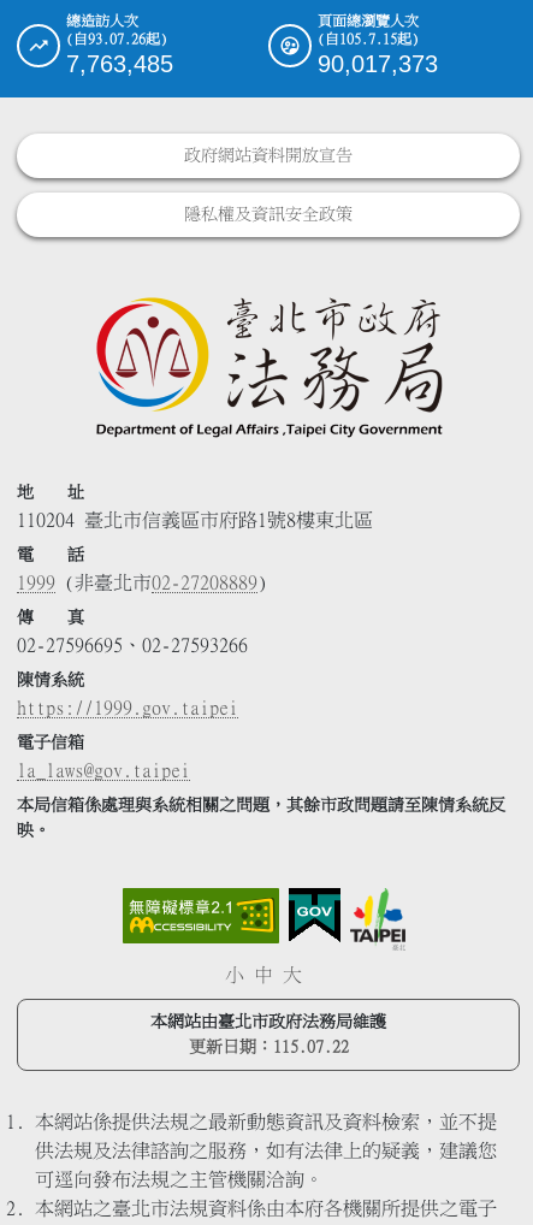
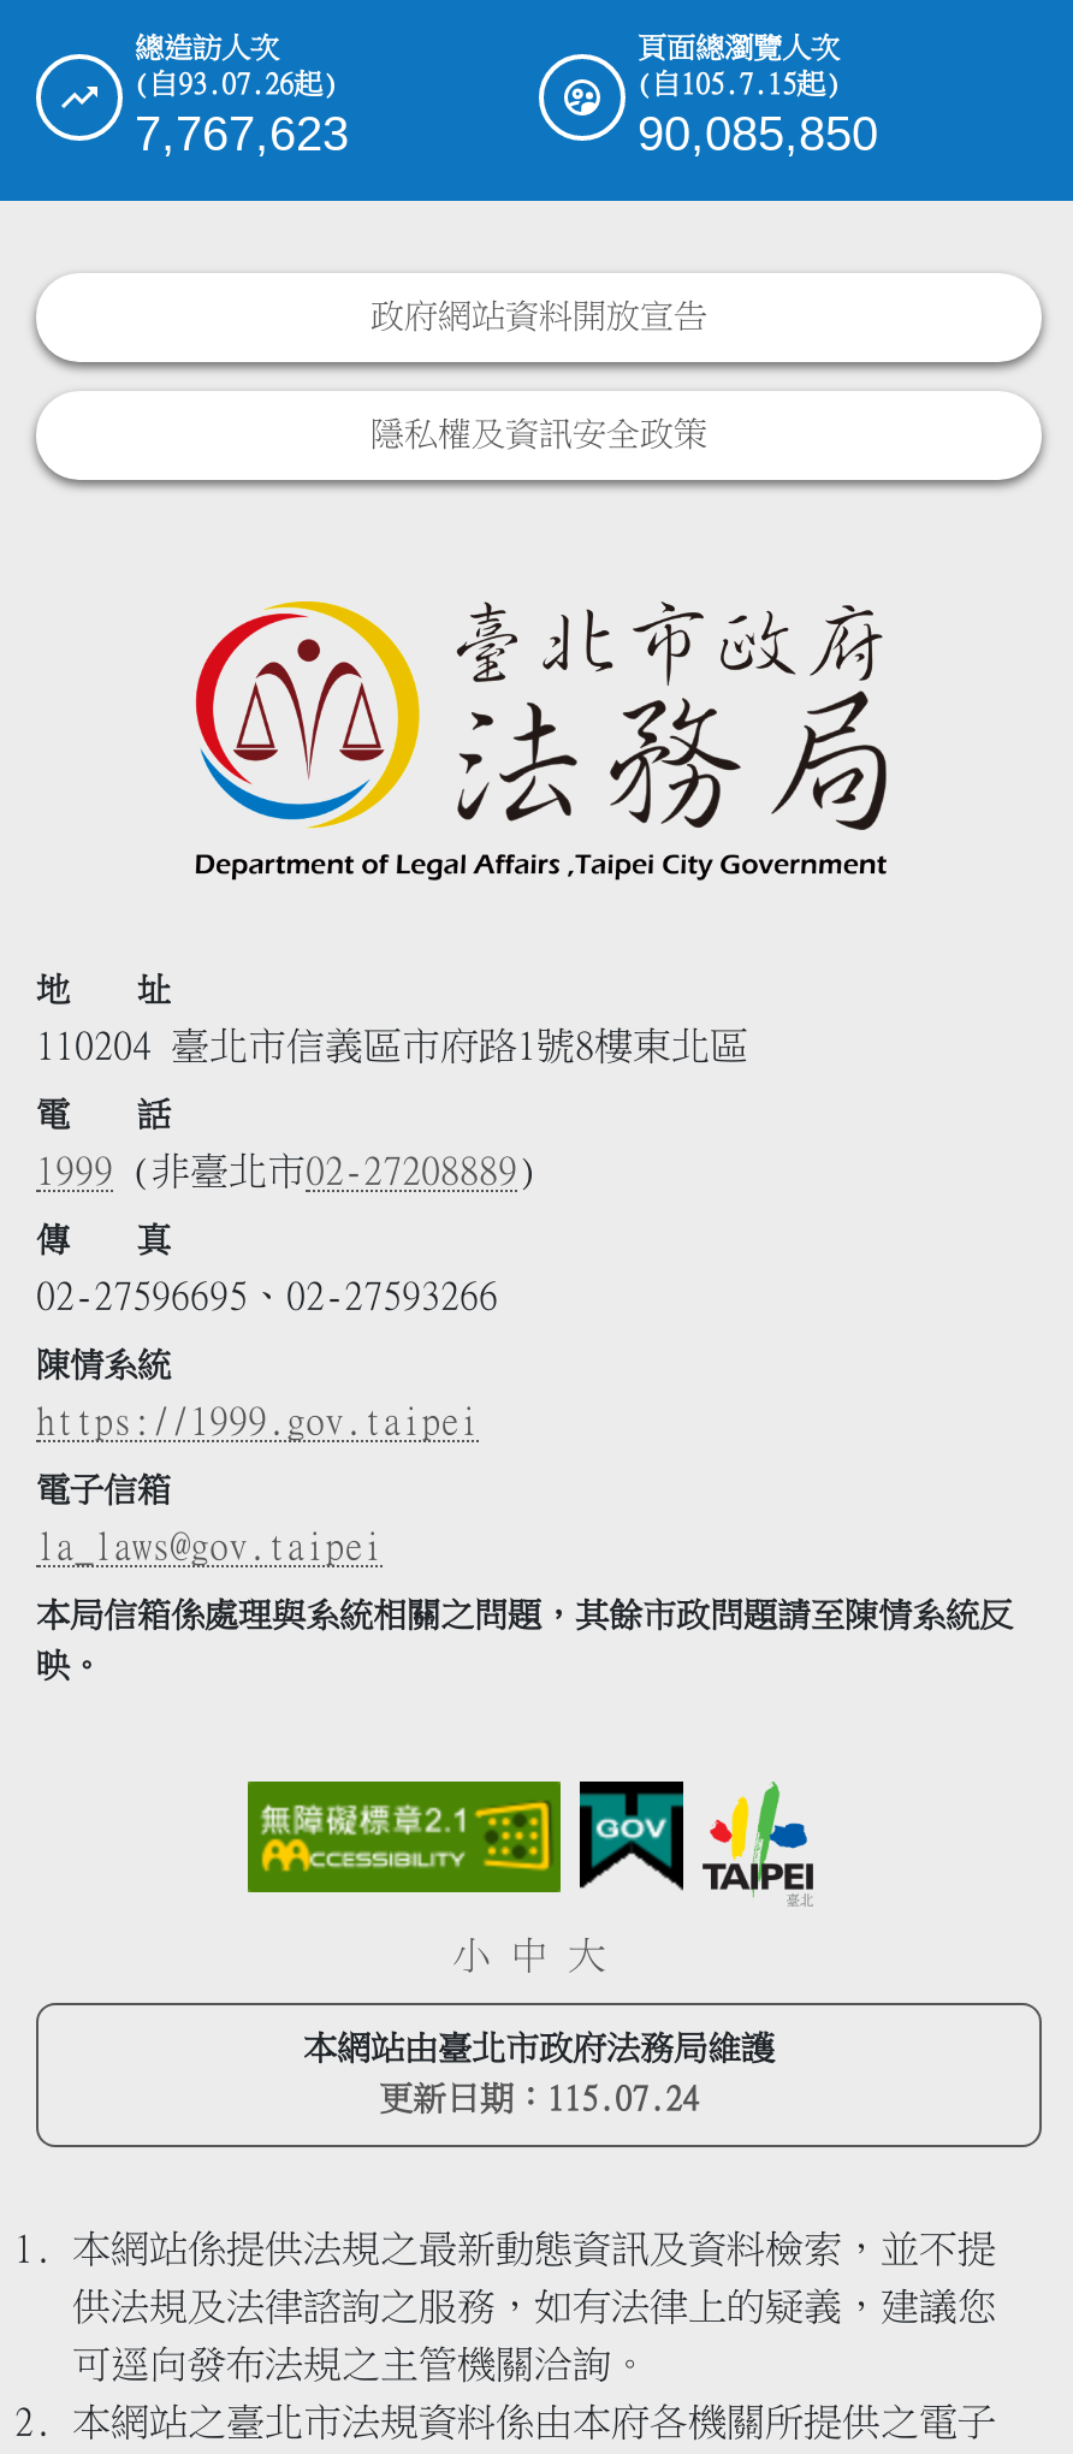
[66,51,173,77] 7,763,485 -> [135,107,349,160] 7,767,623
[318,51,438,77] 90,017,373 -> [638,107,878,160] 90,085,850
[188,1039,348,1055] 更新日期：115.07.22 -> [379,2083,699,2116] 更新日期：115.07.24

